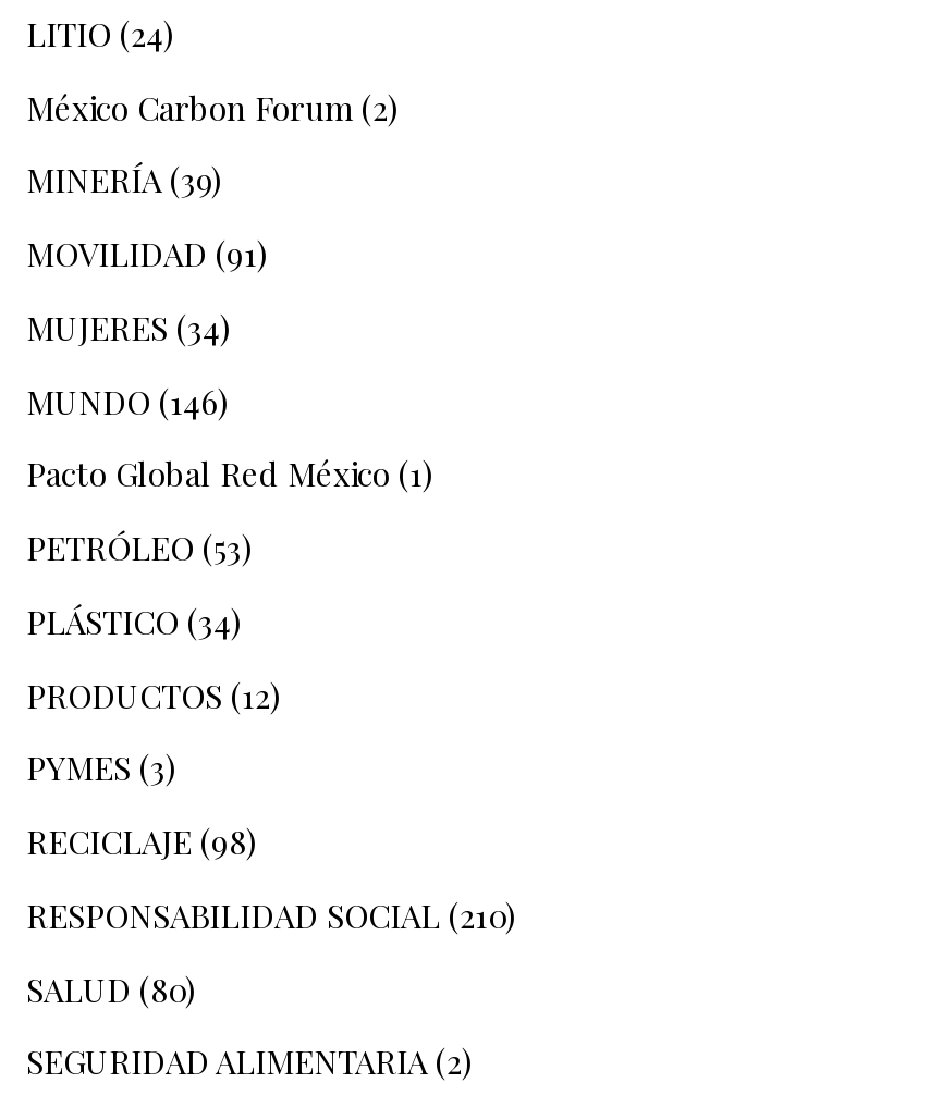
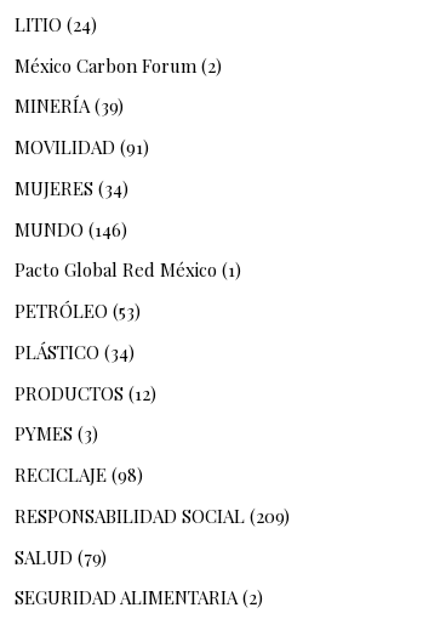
[26,893,516,937] RESPONSABILIDAD SOCIAL (210) -> [15,503,290,528] RESPONSABILIDAD SOCIAL (209)
[26,967,196,1010] SALUD (80) -> [15,544,107,569] SALUD (79)

